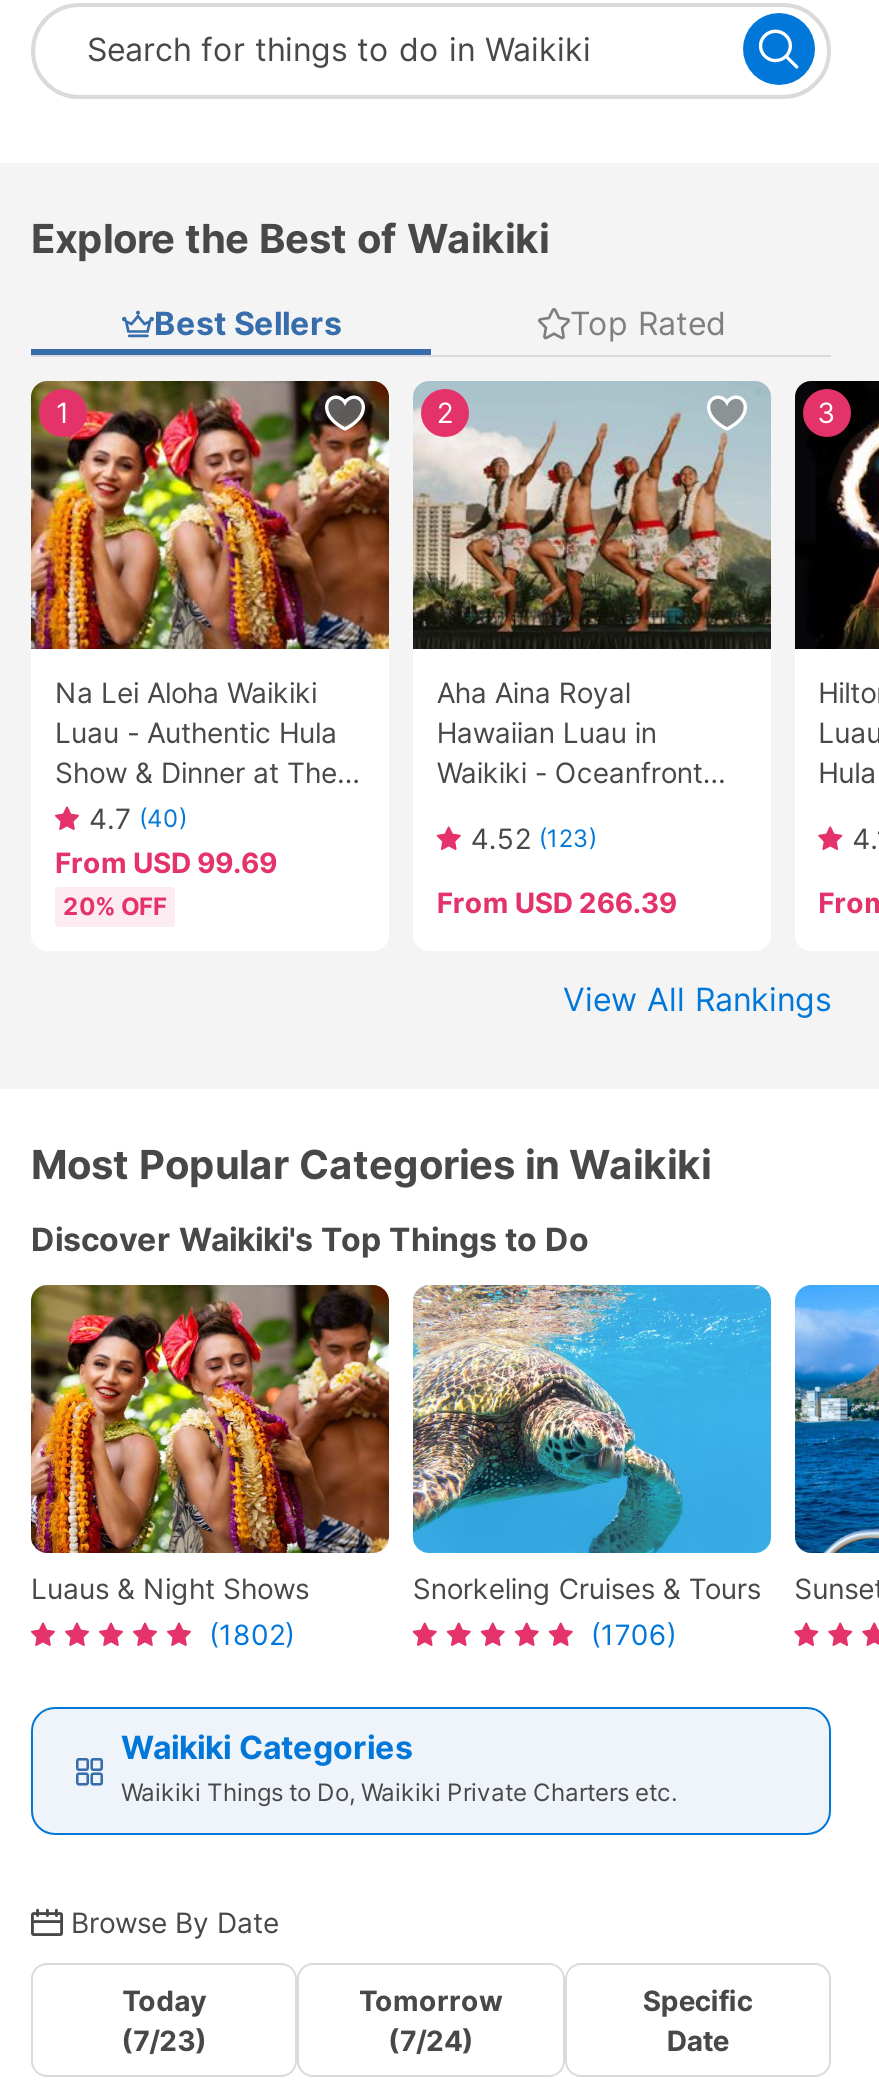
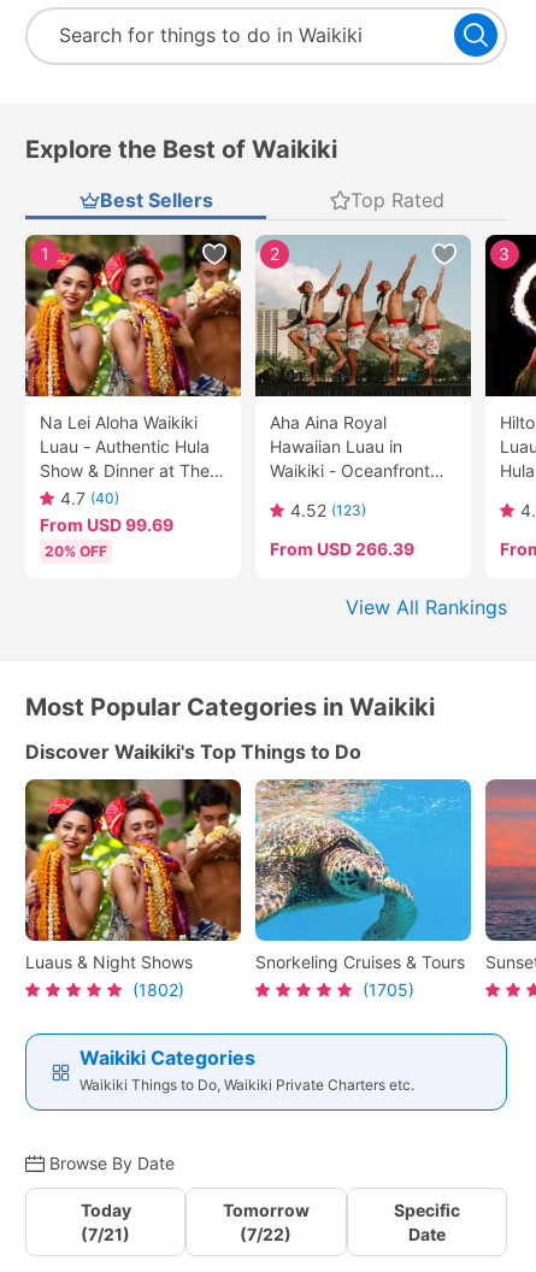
[793,1283,873,1553] [image] -> [484,778,532,941] [image]
[591,1617,677,1651] (1706) -> [362,980,414,1000] (1705)
[121,2023,207,2057] (7/23) -> [81,1224,130,1245] (7/21)
[388,2023,474,2057] (7/24) -> [240,1224,292,1245] (7/22)

